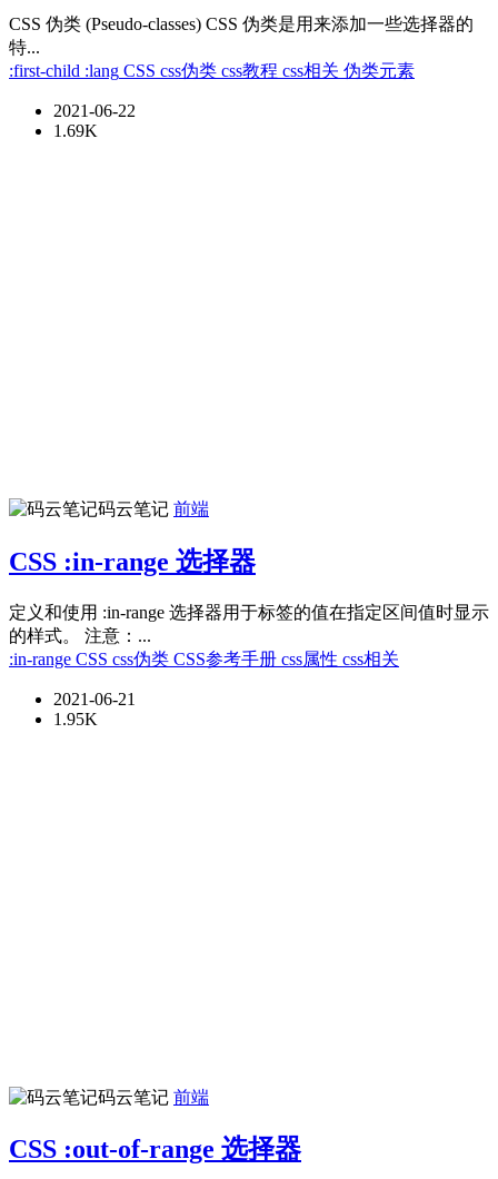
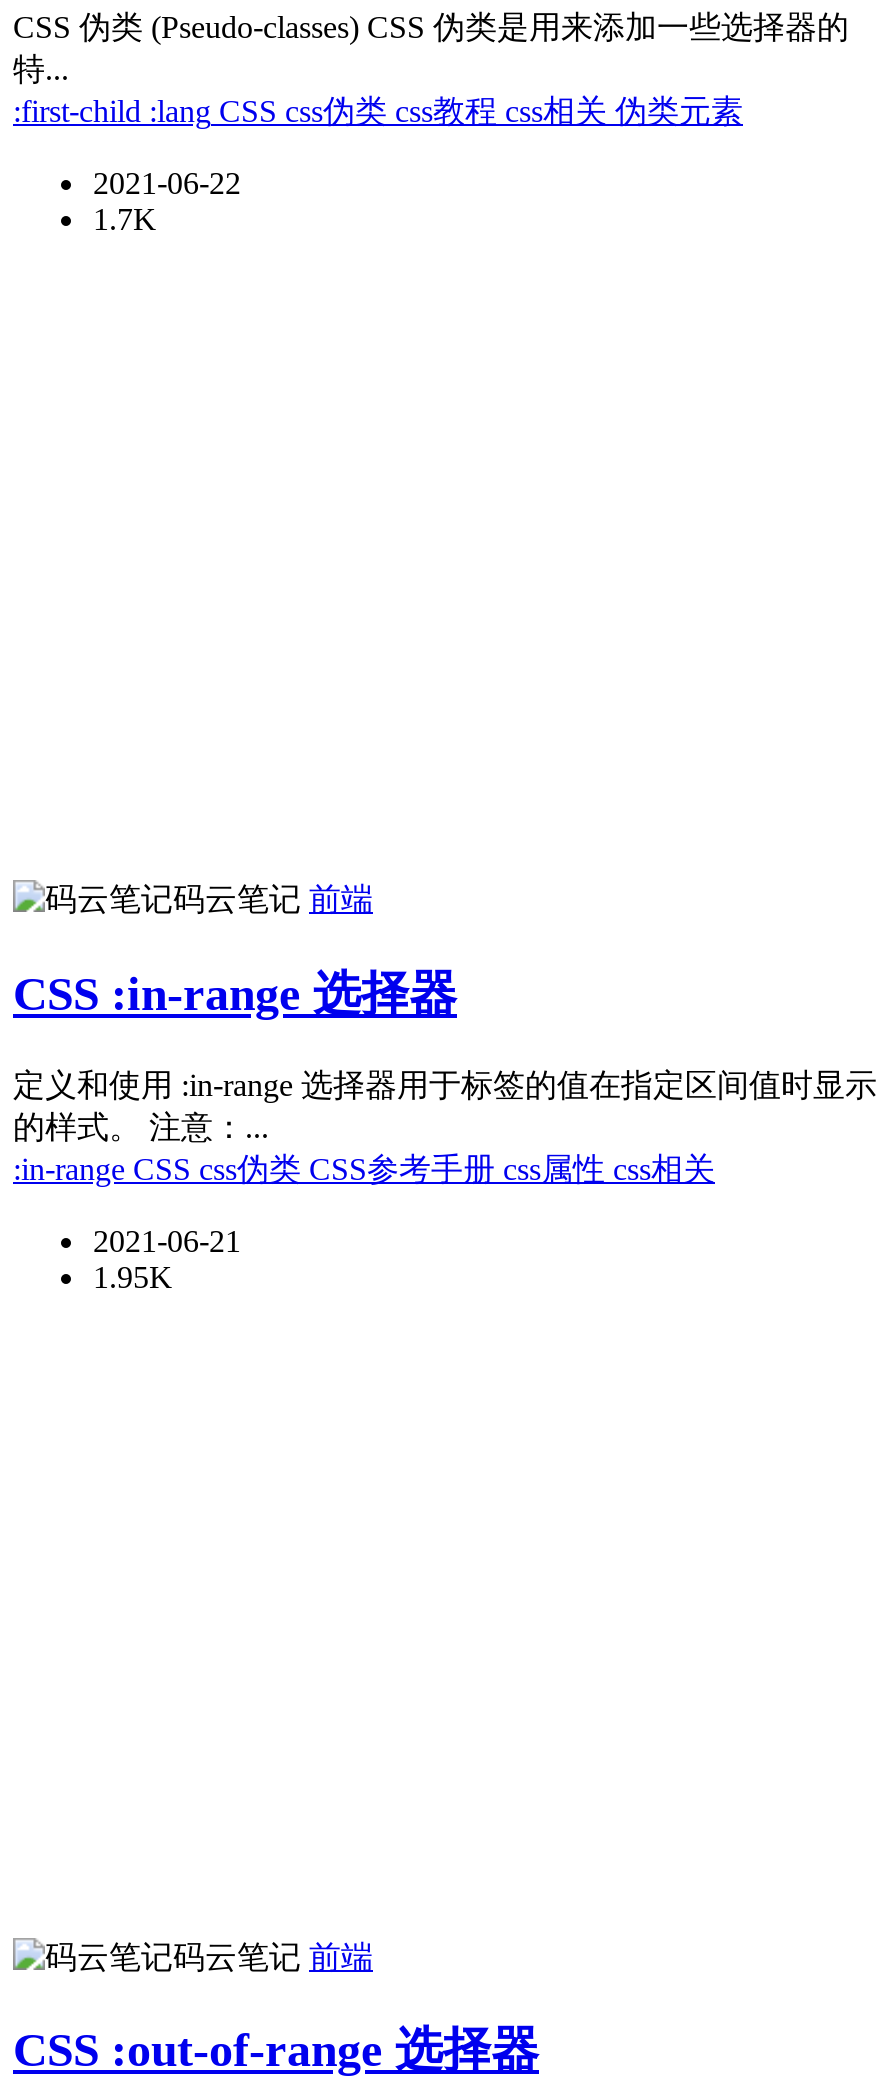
[53,122,98,141] 1.69K -> [93,203,157,237] 1.7K

